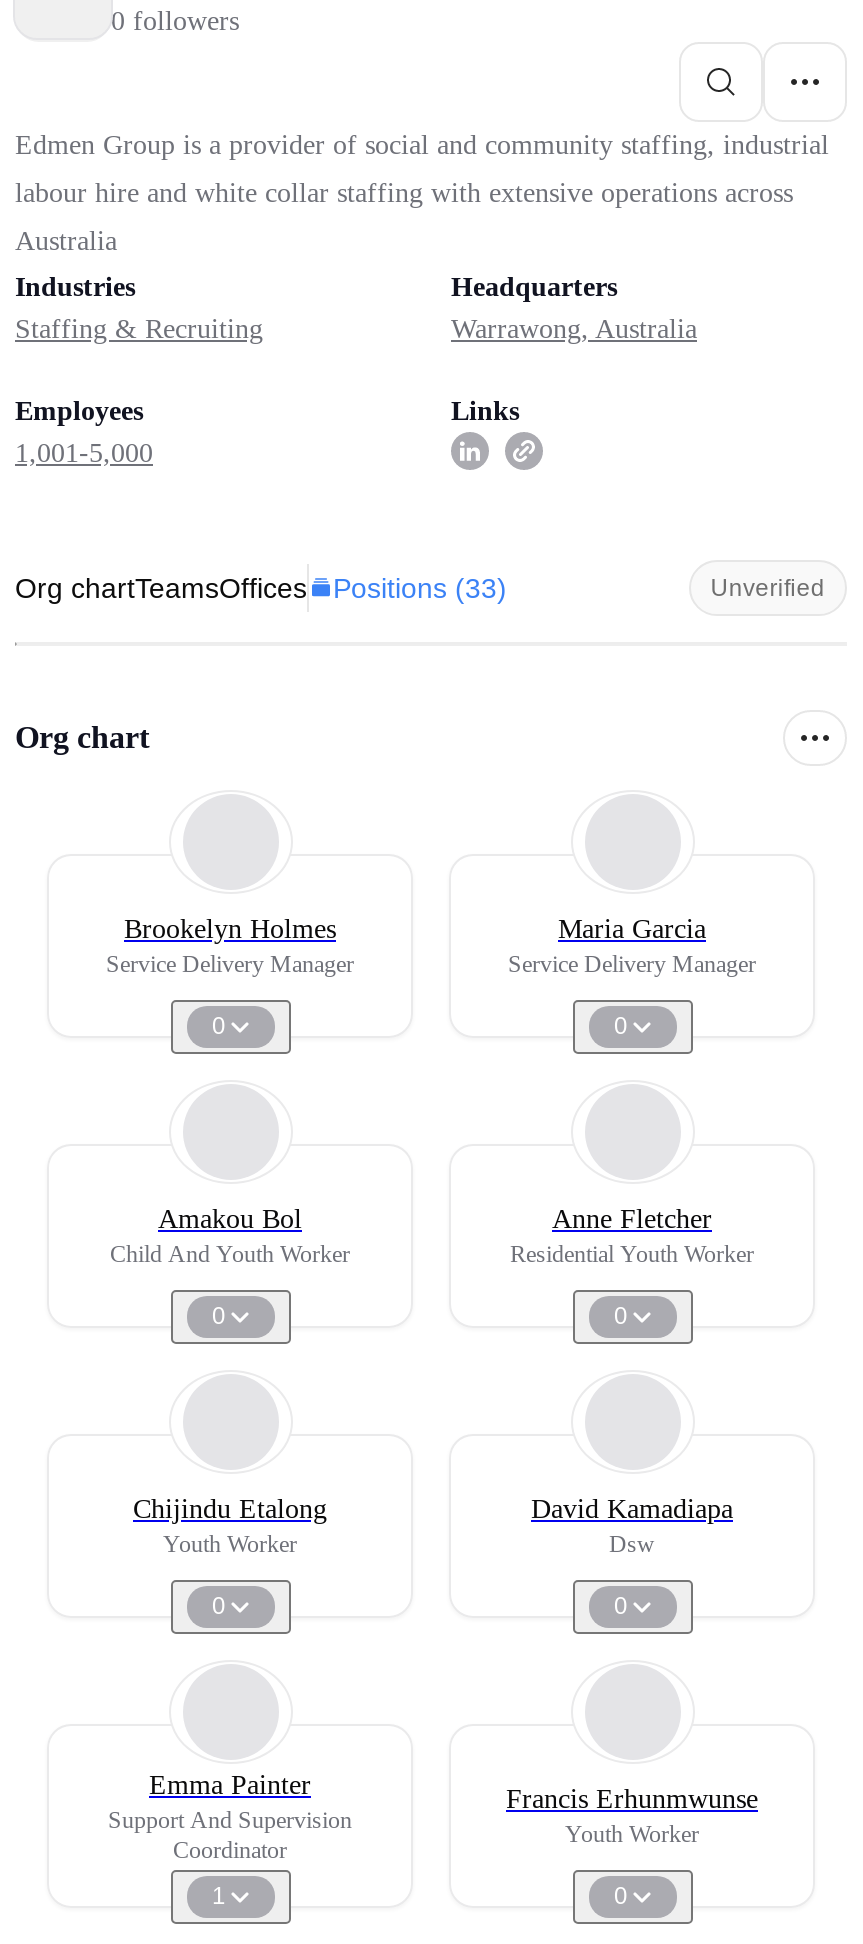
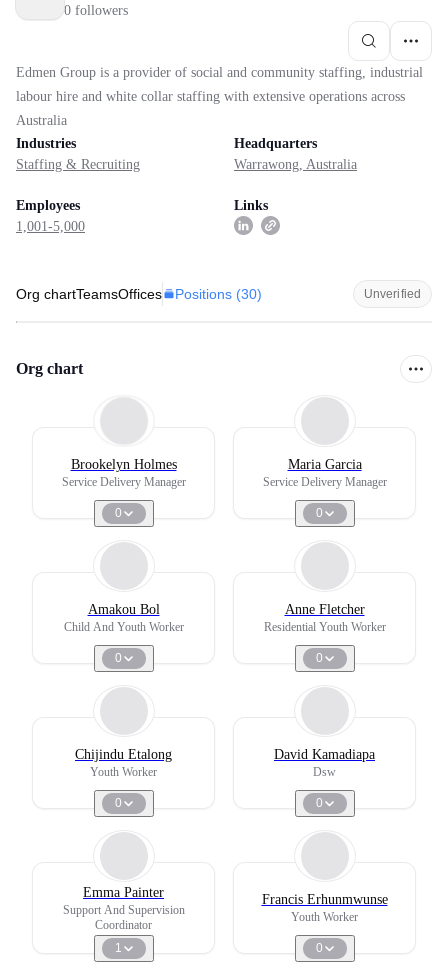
[15,572,507,604] Org chartTeamsOffices Positions (33) -> [16,286,262,302] Org chartTeamsOffices Positions (30)

